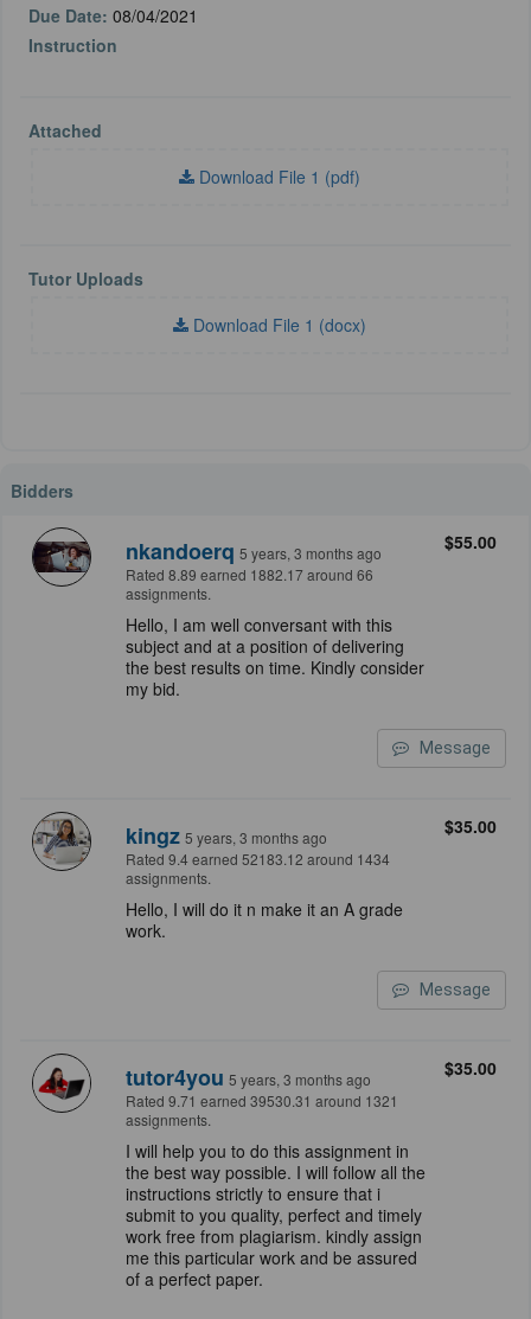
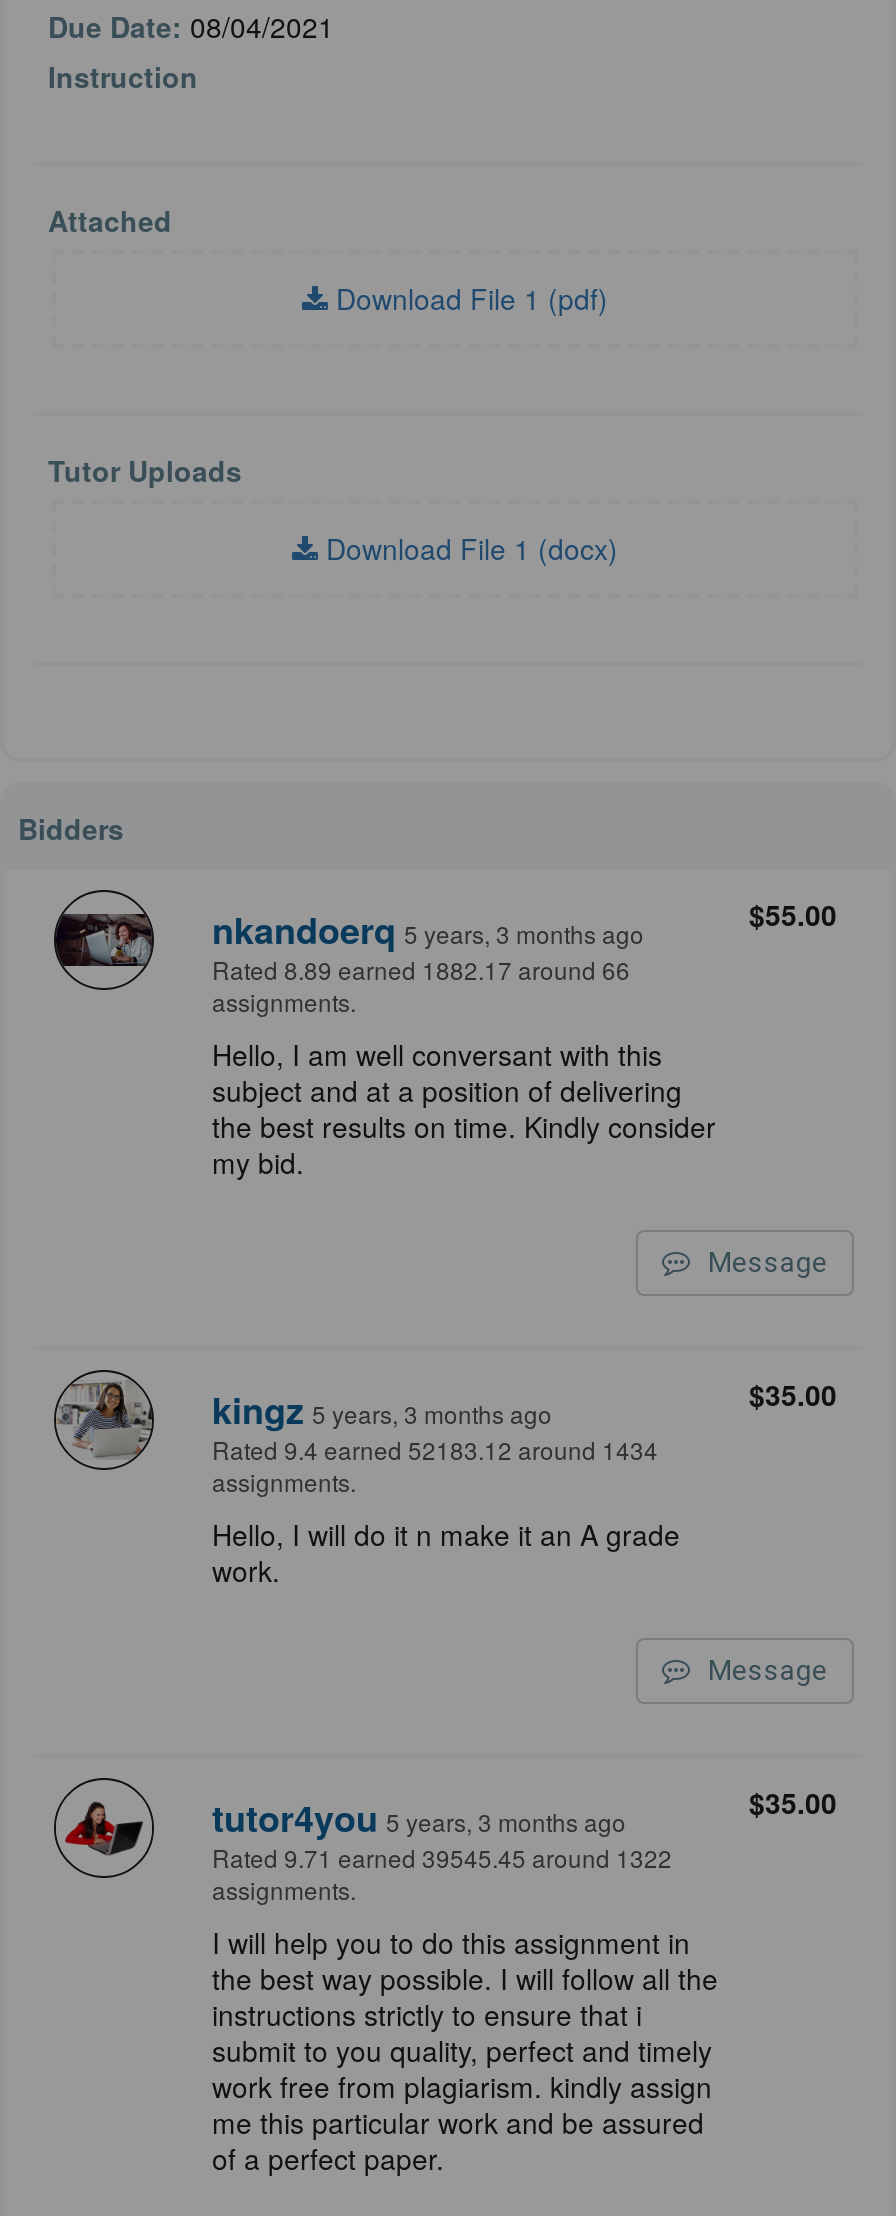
[126,1090,398,1110] Rated 9.71 earned 39530.31 around 1321 -> [212,1840,672,1874] Rated 9.71 earned 39545.45 around 1322

